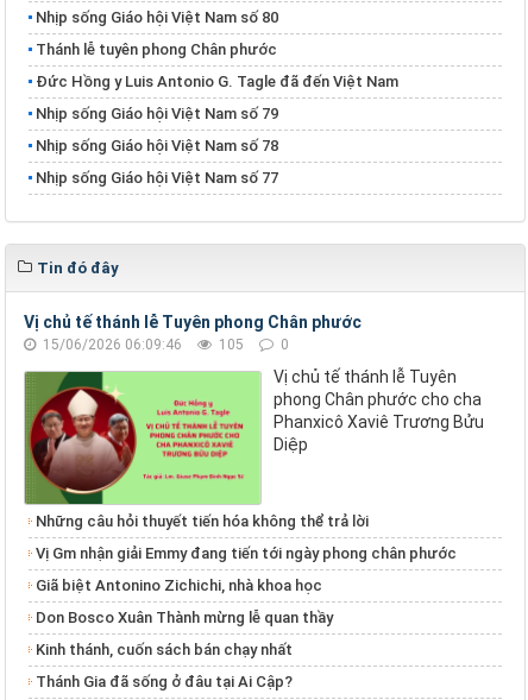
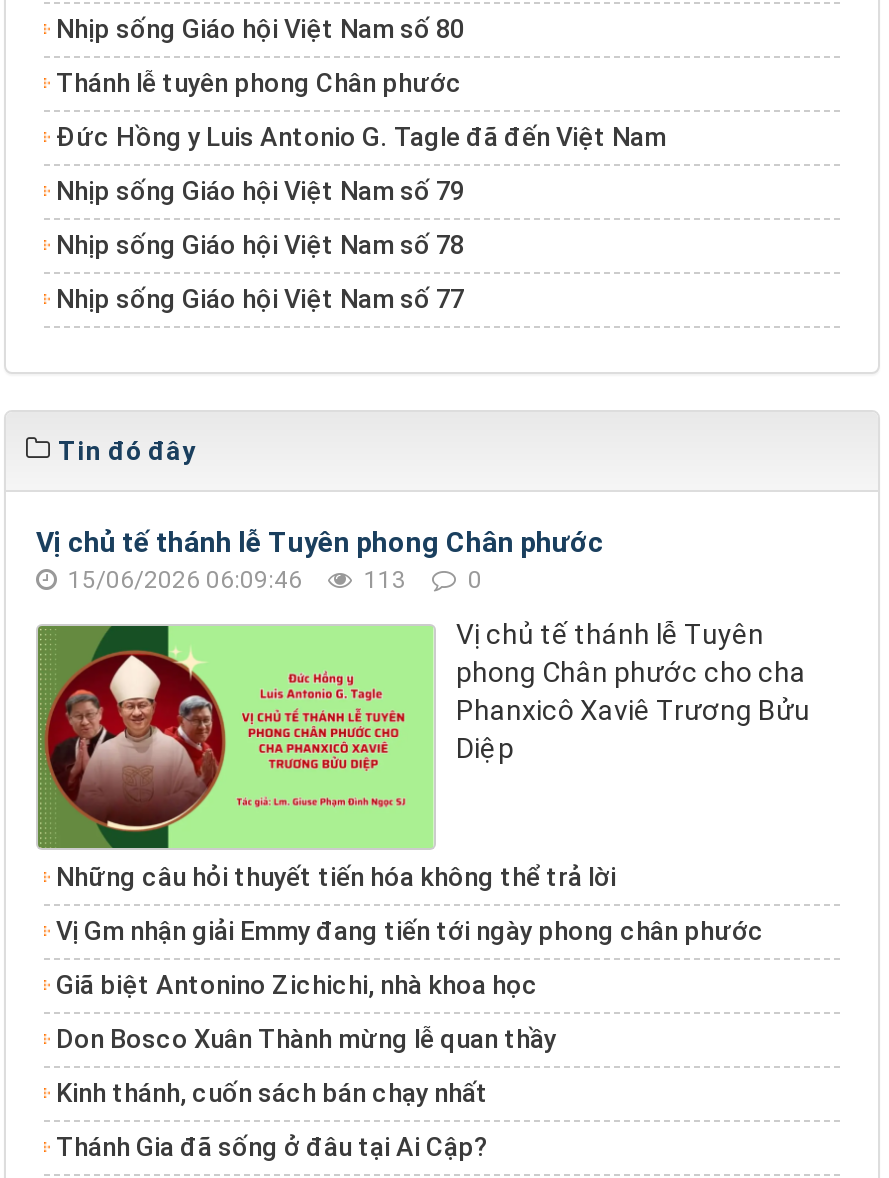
[39,336,289,353] 15/06/2026 06:09:46 105 0 -> [62,566,482,594] 15/06/2026 06:09:46 113 0

